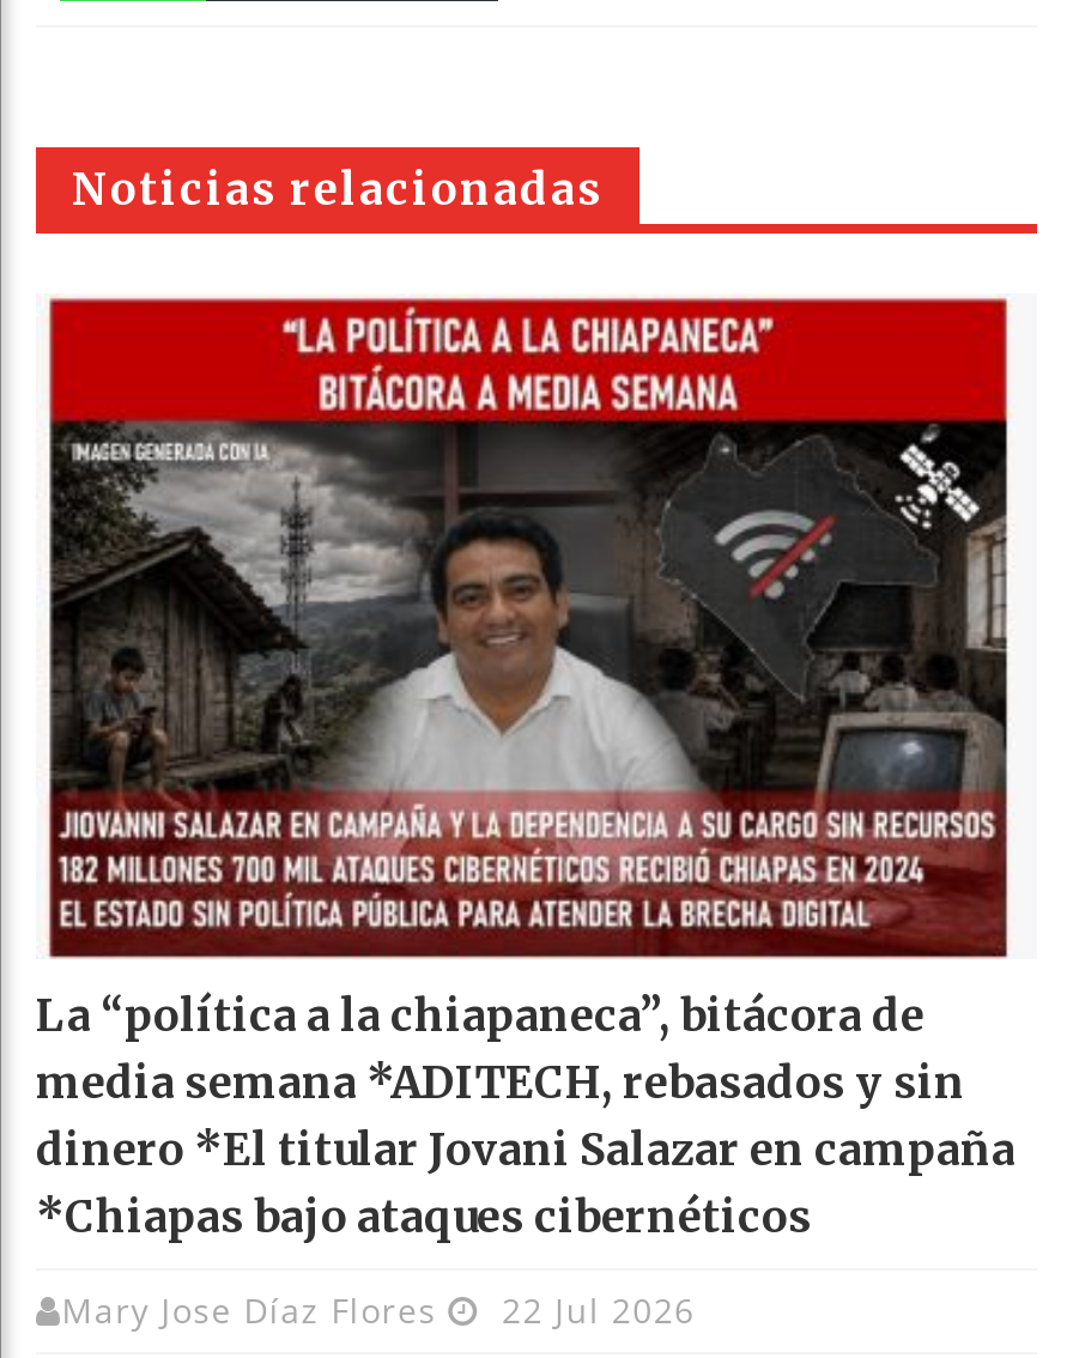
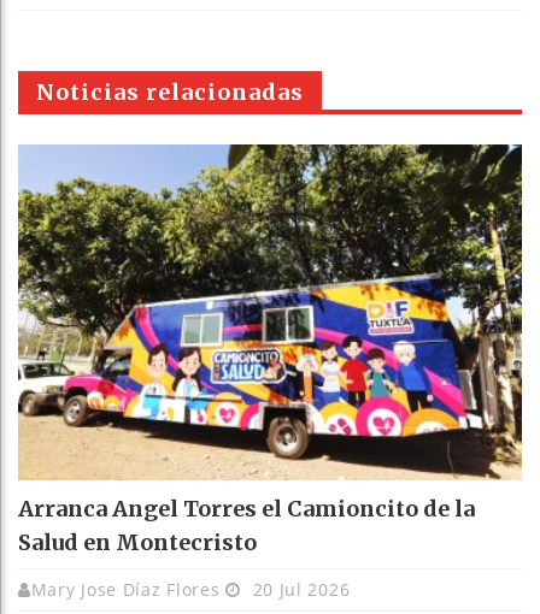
[36,292,1037,1245] [image] | La “política a la chiapaneca”, bitácora de | media semana *ADITECH, rebasados y sin | dinero *El titular Jovani Salazar en campaña | *Chiapas bajo ataques cibernéticos -> [17,143,523,556] [image] | Arranca Angel Torres el Camioncito de la | Salud en Montecristo
[62,1288,695,1334] Mary Jose Díaz Flores 22 Jul 2026 -> [31,578,350,601] Mary Jose Díaz Flores 20 Jul 2026

